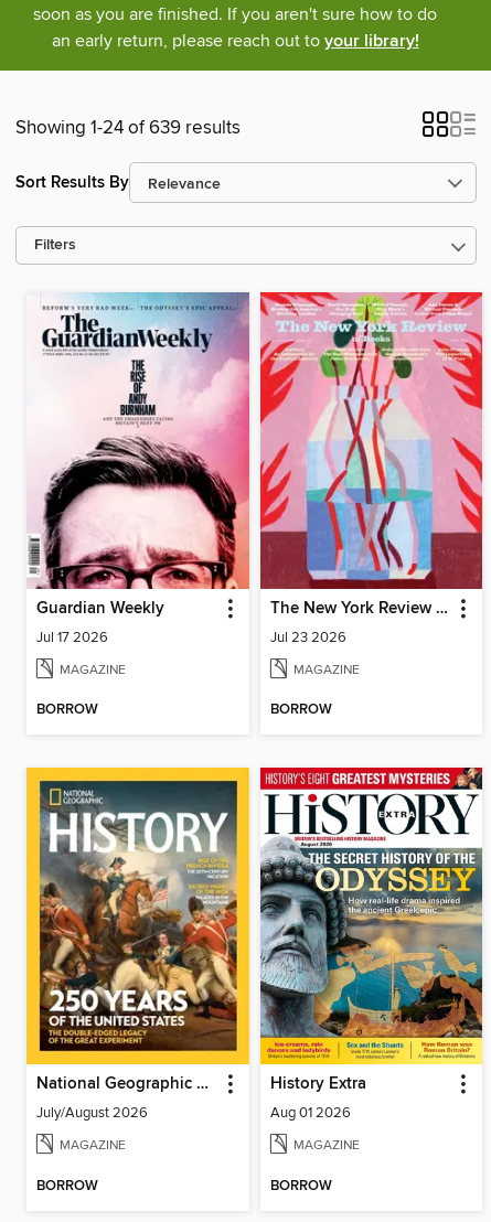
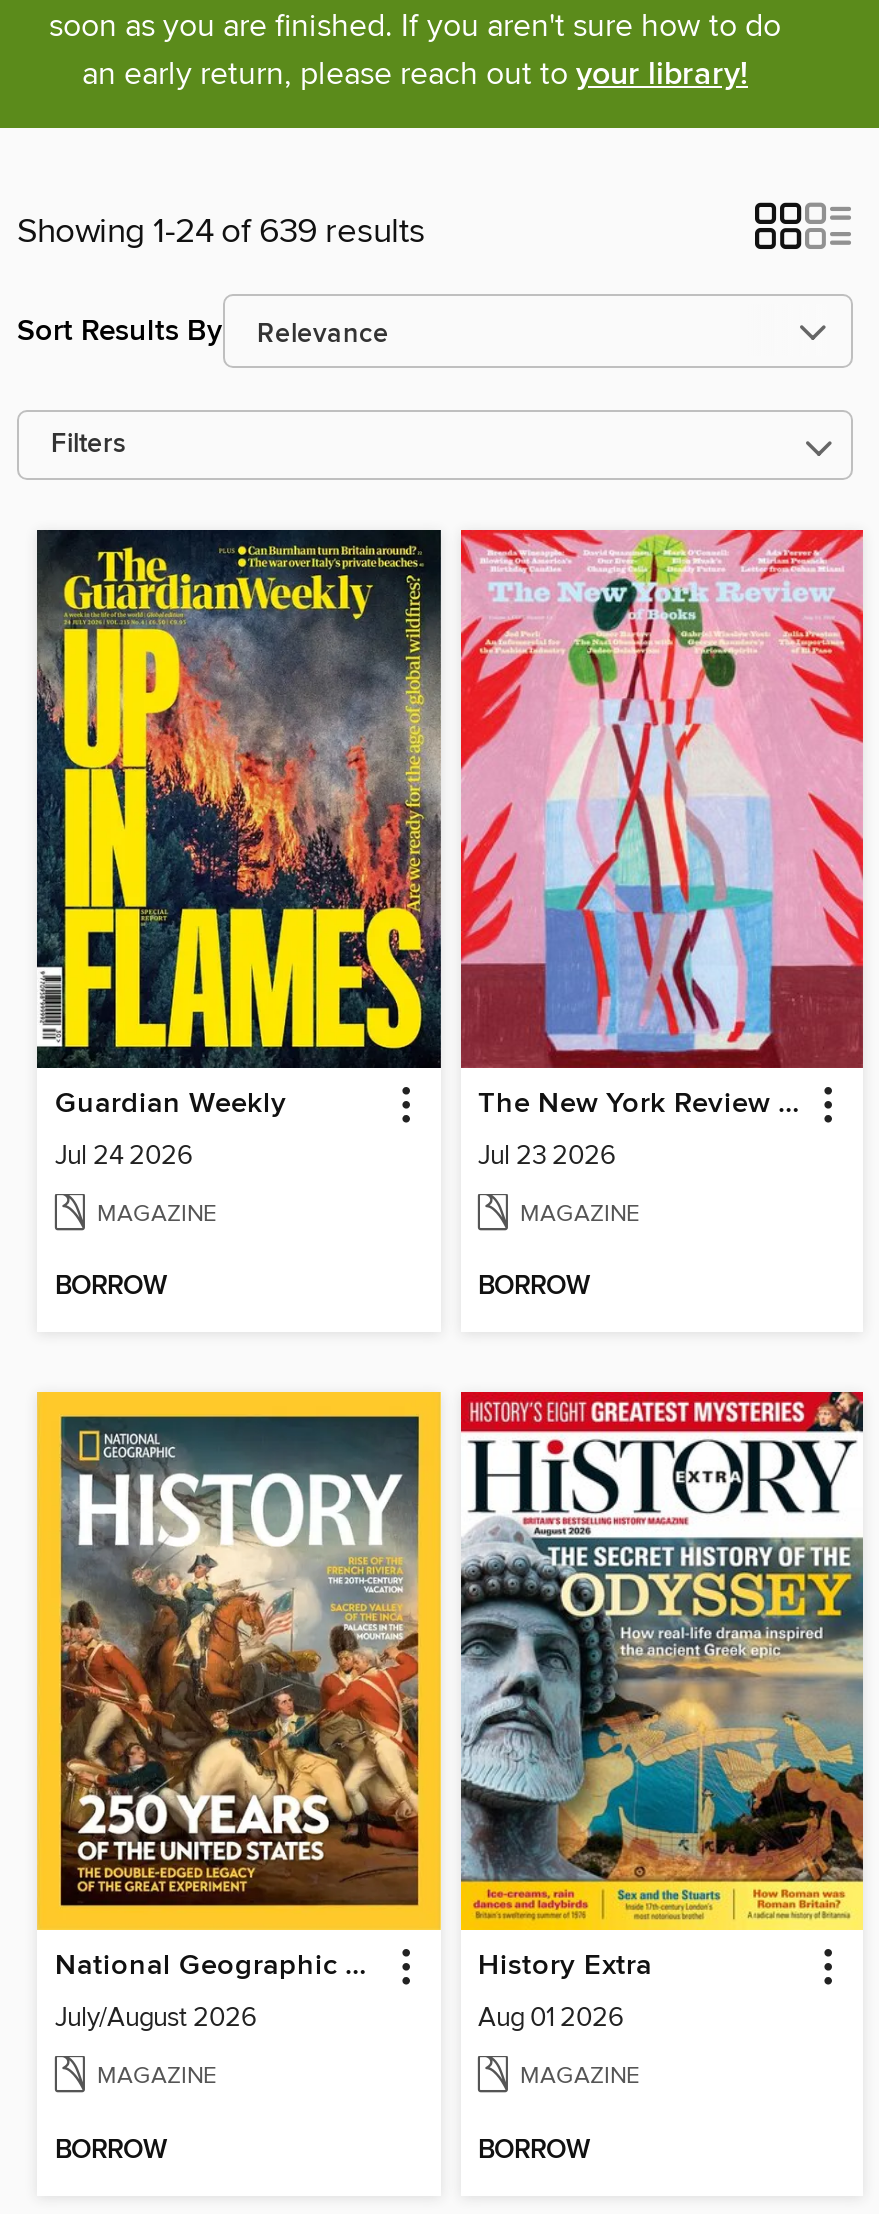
[26,291,250,646] [image] | Jul 17 2026 -> [35,528,443,1171] [image] | Jul 24 2026

